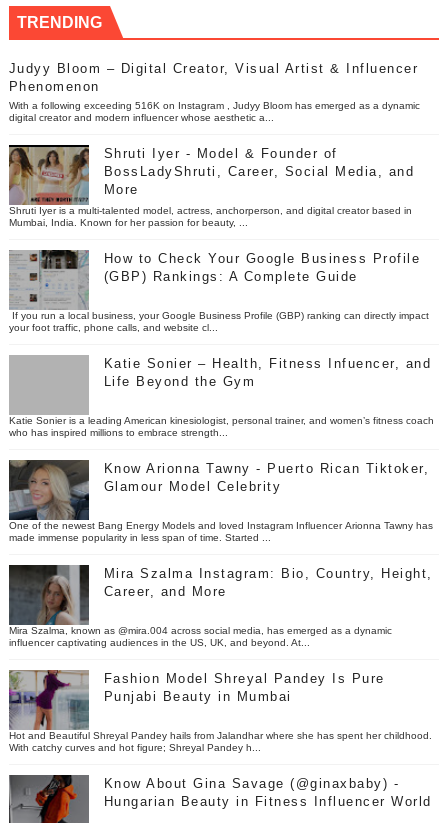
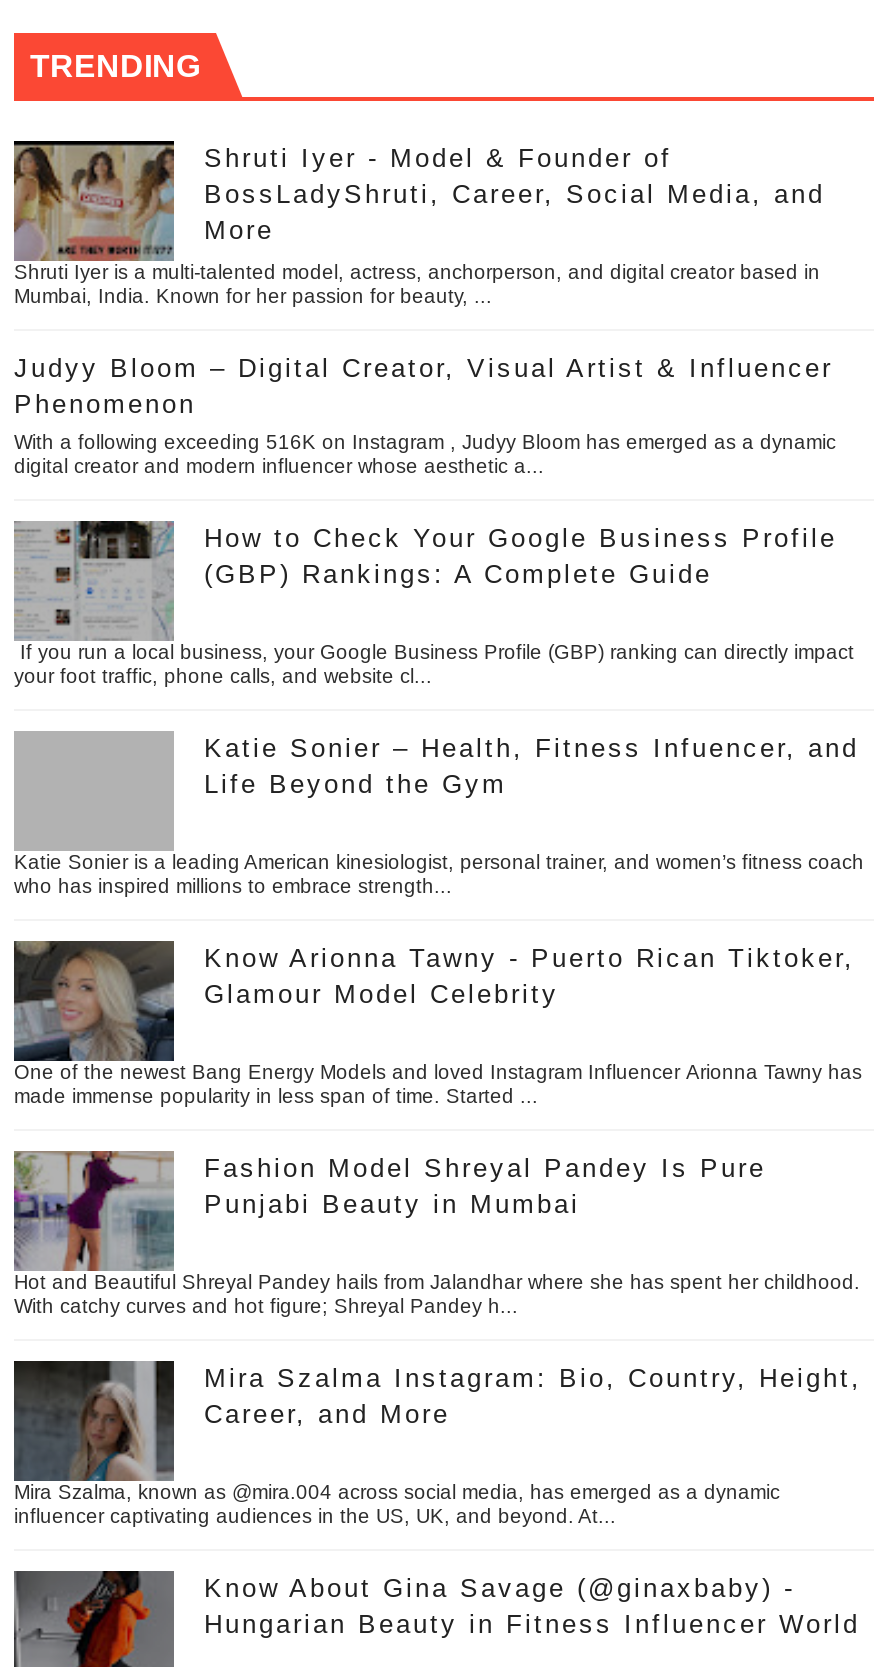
moved [9,61,420,123] -> [14,353,836,477]: Judyy Bloom – Digital Creator, Visual Artist & Influencer | Phenomenon | With a following exceeding 516K on Instagram , Judyy Bloom has emerged as a dynamic | digital creator and modern influencer whose aesthetic a...
moved [7,145,414,228] -> [10,141,825,307]: [image] | Shruti Iyer - Model & Founder of | BossLadyShruti, Career, Social Media, and | More | Shruti Iyer is a multi-talented model, actress, anchorperson, and digital creator based in | Mumbai, India. Known for her passion for beauty, ...
moved [8,565,433,648] -> [12,1361,862,1527]: [image] | Mira Szalma Instagram: Bio, Country, Height, | Career, and More | Mira Szalma, known as @mira.004 across social media, has emerged as a dynamic | influencer captivating audiences in the US, UK, and beyond. At...
moved [9,669,432,753] -> [12,1149,860,1317]: [image] | Fashion Model Shreyal Pandey Is Pure | Punjabi Beauty in Mumbai | Hot and Beautiful Shreyal Pandey hails from Jalandhar where she has spent her childhood. | With catchy curves and hot figure; Shreyal Pandey h...

